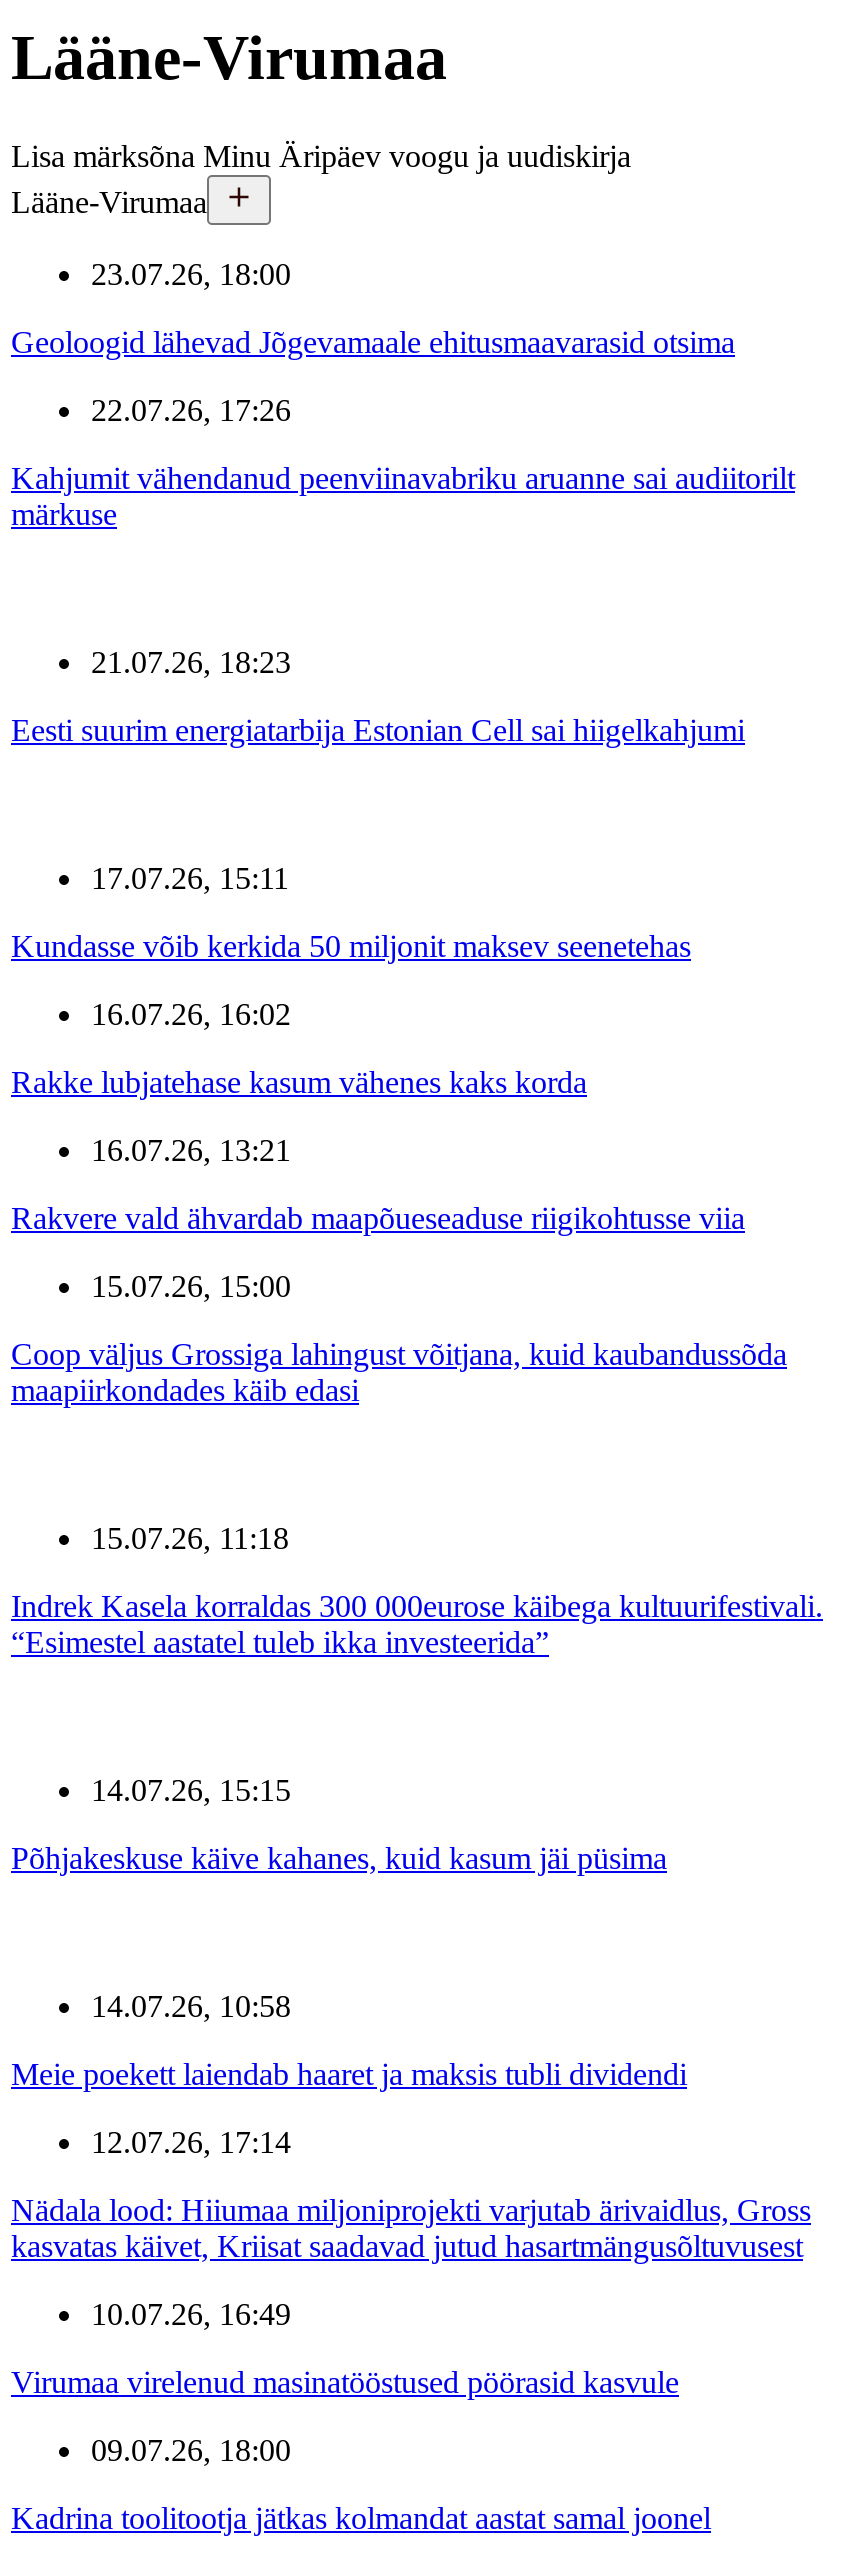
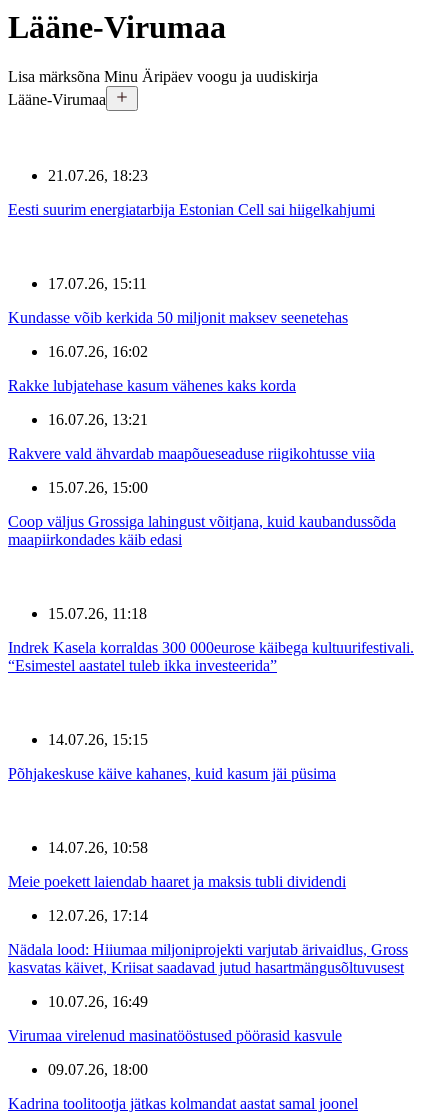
[11,257,795,531] 23.07.26, 18:00 | Geoloogid lähevad Jõgevamaale ehitusmaavarasid otsima | 22.07.26, 17:26 | Kahjumit vähendanud peenviinavabriku aruanne sai audiitorilt | märkuse -> none

